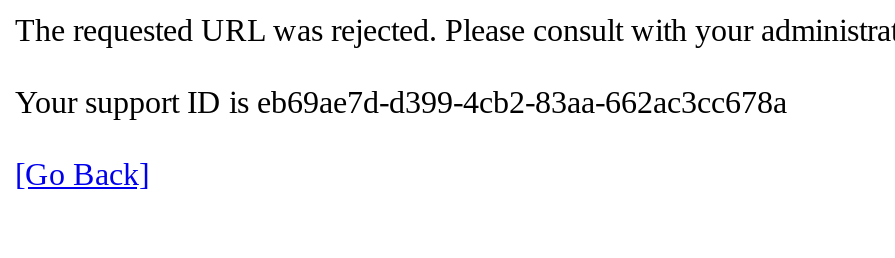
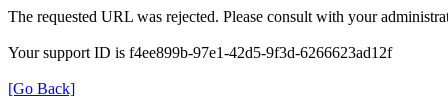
[15,85,787,119] Your support ID is eb69ae7d-d399-4cb2-83aa-662ac3cc678a -> [8,44,392,61] Your support ID is f4ee899b-97e1-42d5-9f3d-6266623ad12f

